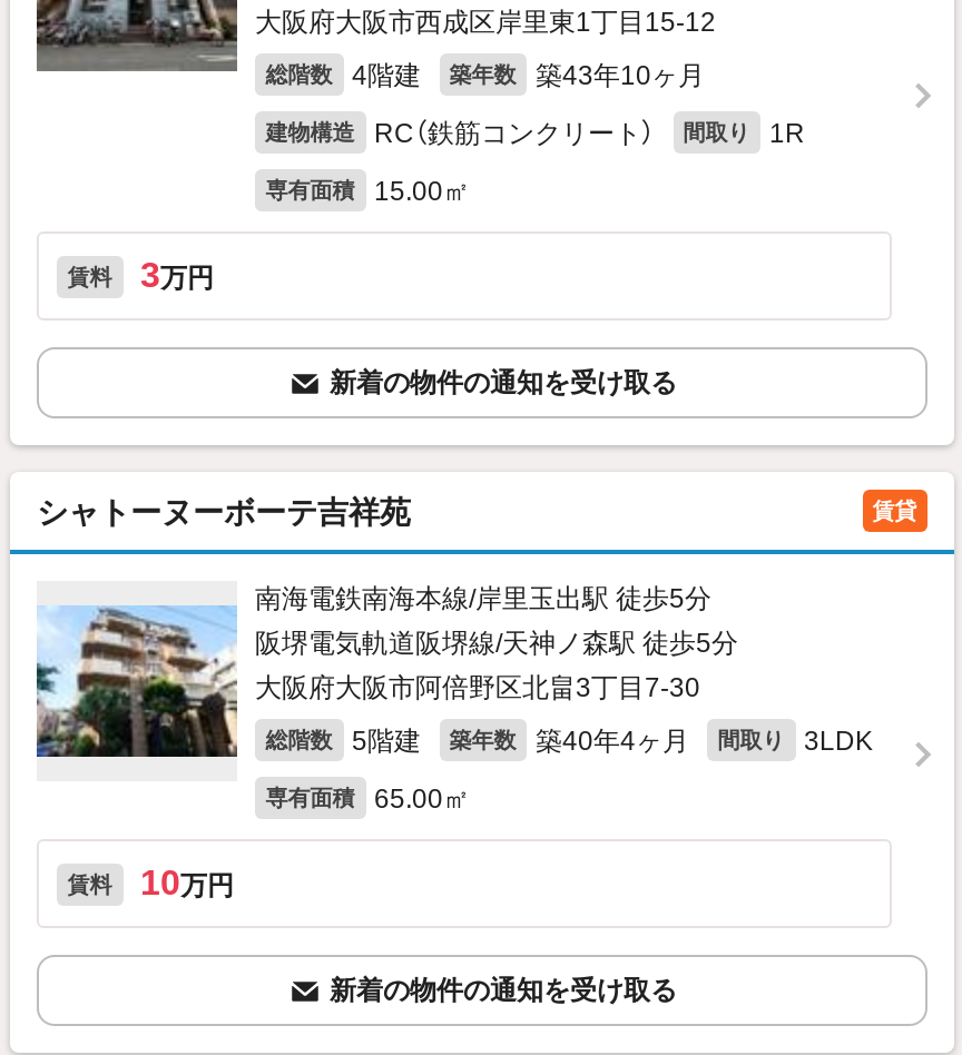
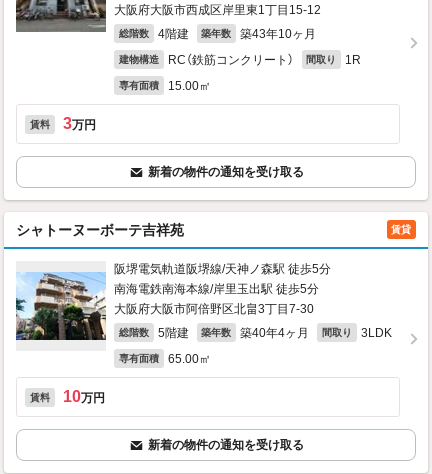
moved [255,583,711,614] -> [114,282,319,296]: 南海電鉄南海本線/岸里玉出駅 徒歩5分
moved [255,628,738,659] -> [114,262,331,276]: 阪堺電気軌道阪堺線/天神ノ森駅 徒歩5分

